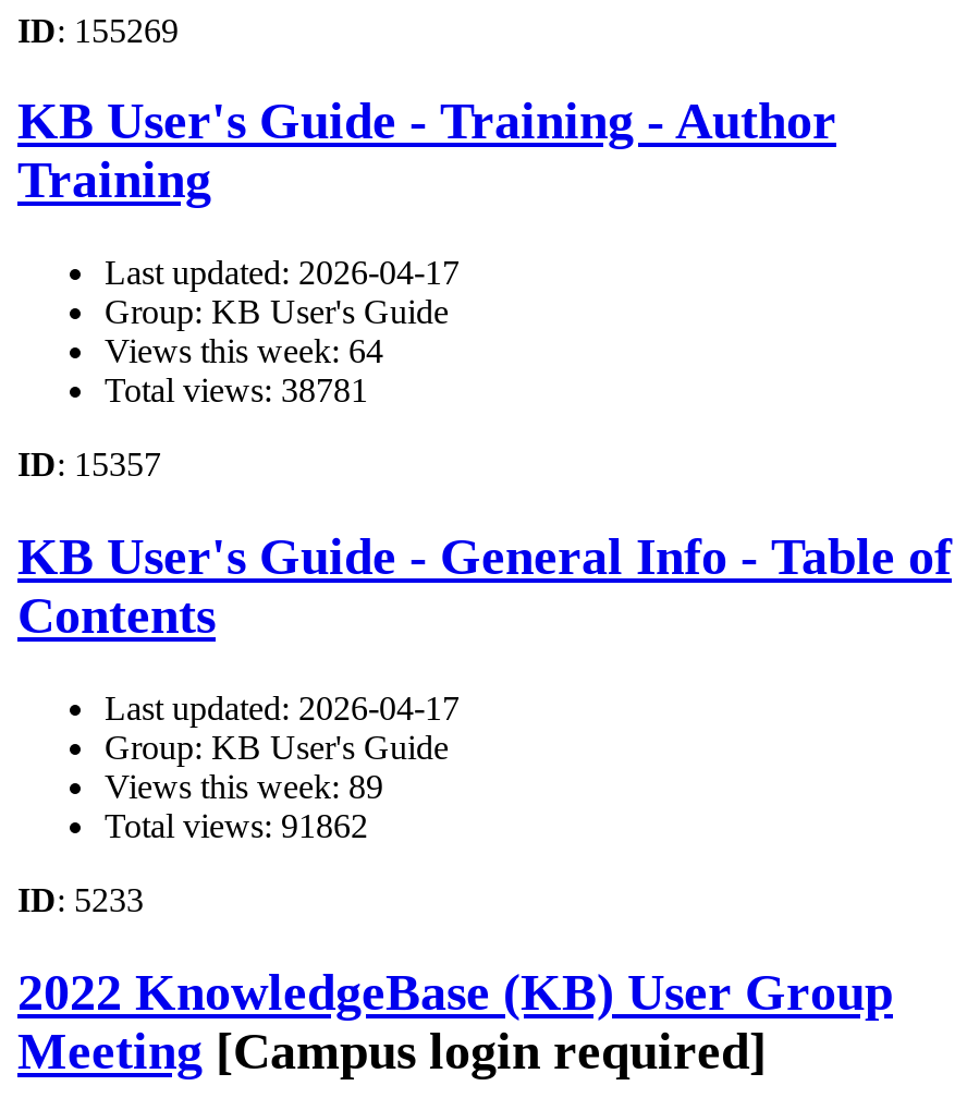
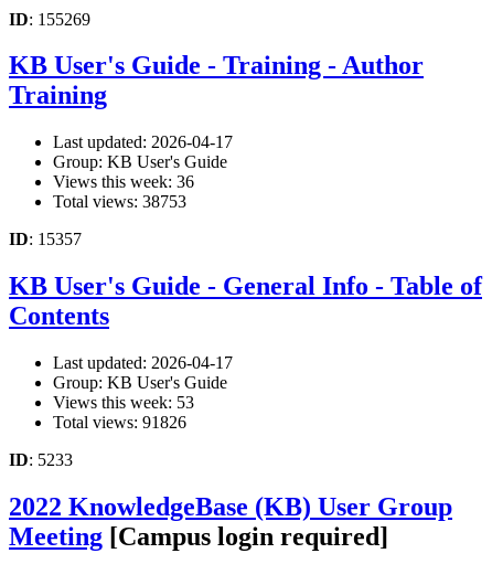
[105,333,383,370] Views this week: 64 -> [53,173,194,191] Views this week: 36
[105,372,368,409] Total views: 38781 -> [53,192,186,211] Total views: 38753
[105,768,383,805] Views this week: 89 -> [53,393,194,412] Views this week: 53
[105,807,368,844] Total views: 91862 -> [53,413,186,432] Total views: 91826

